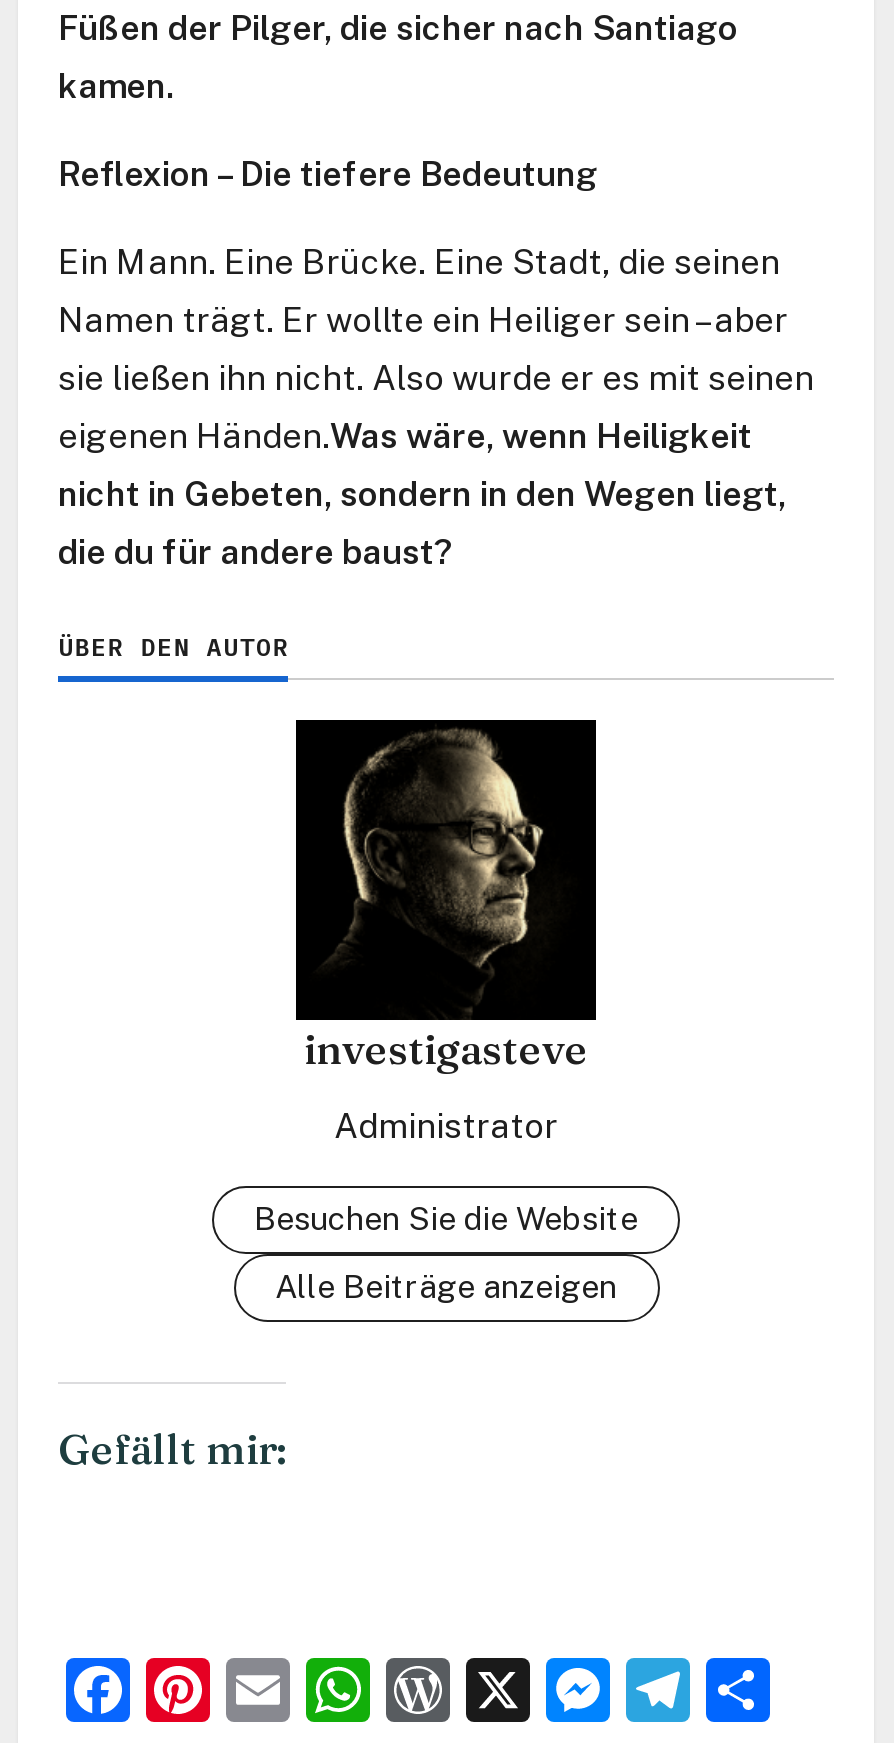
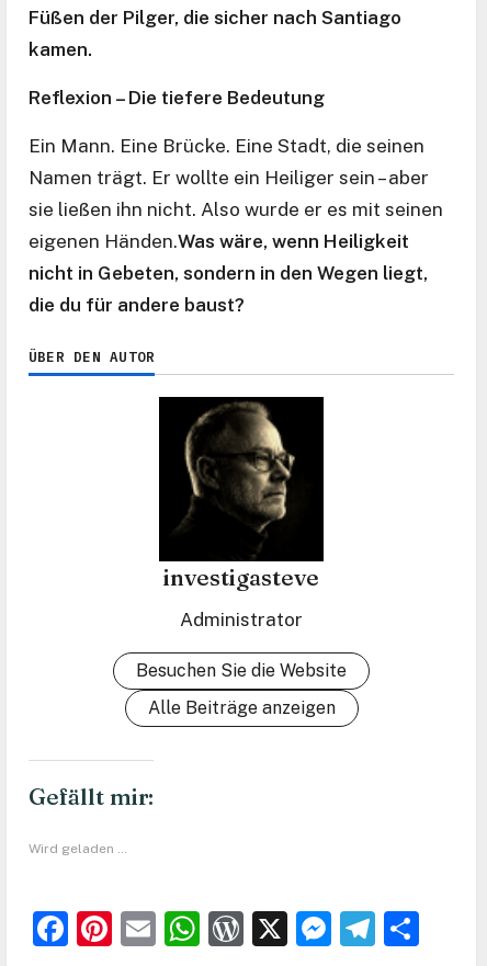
none -> [29,841,127,856] Wird geladen …

